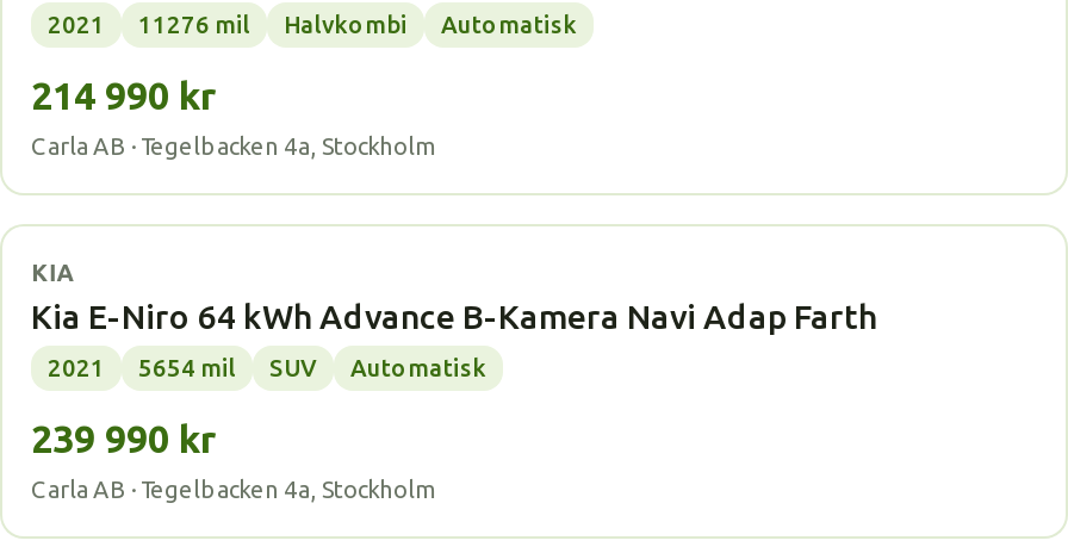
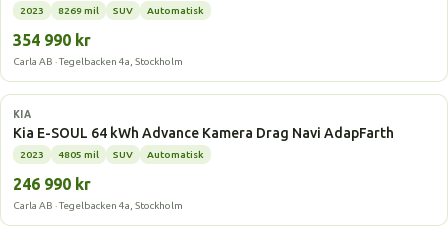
[48,12,408,38] 2021 | 11276 mil | Halvkombi -> [20,5,133,16] 2023 | 8269 mil | SUV
[31,74,217,117] 214 990 kr -> [13,31,91,49] 354 990 kr
[31,298,877,336] Kia E-Niro 64 kWh Advance B-Kamera Navi Adap Farth -> [13,125,394,141] Kia E-SOUL 64 kWh Advance Kamera Drag Navi AdapFarth
[48,355,105,381] 2021 -> [20,149,44,160] 2023
[138,355,236,381] 5654 mil -> [58,149,99,160] 4805 mil
[31,417,217,460] 239 990 kr -> [13,175,91,193] 246 990 kr

